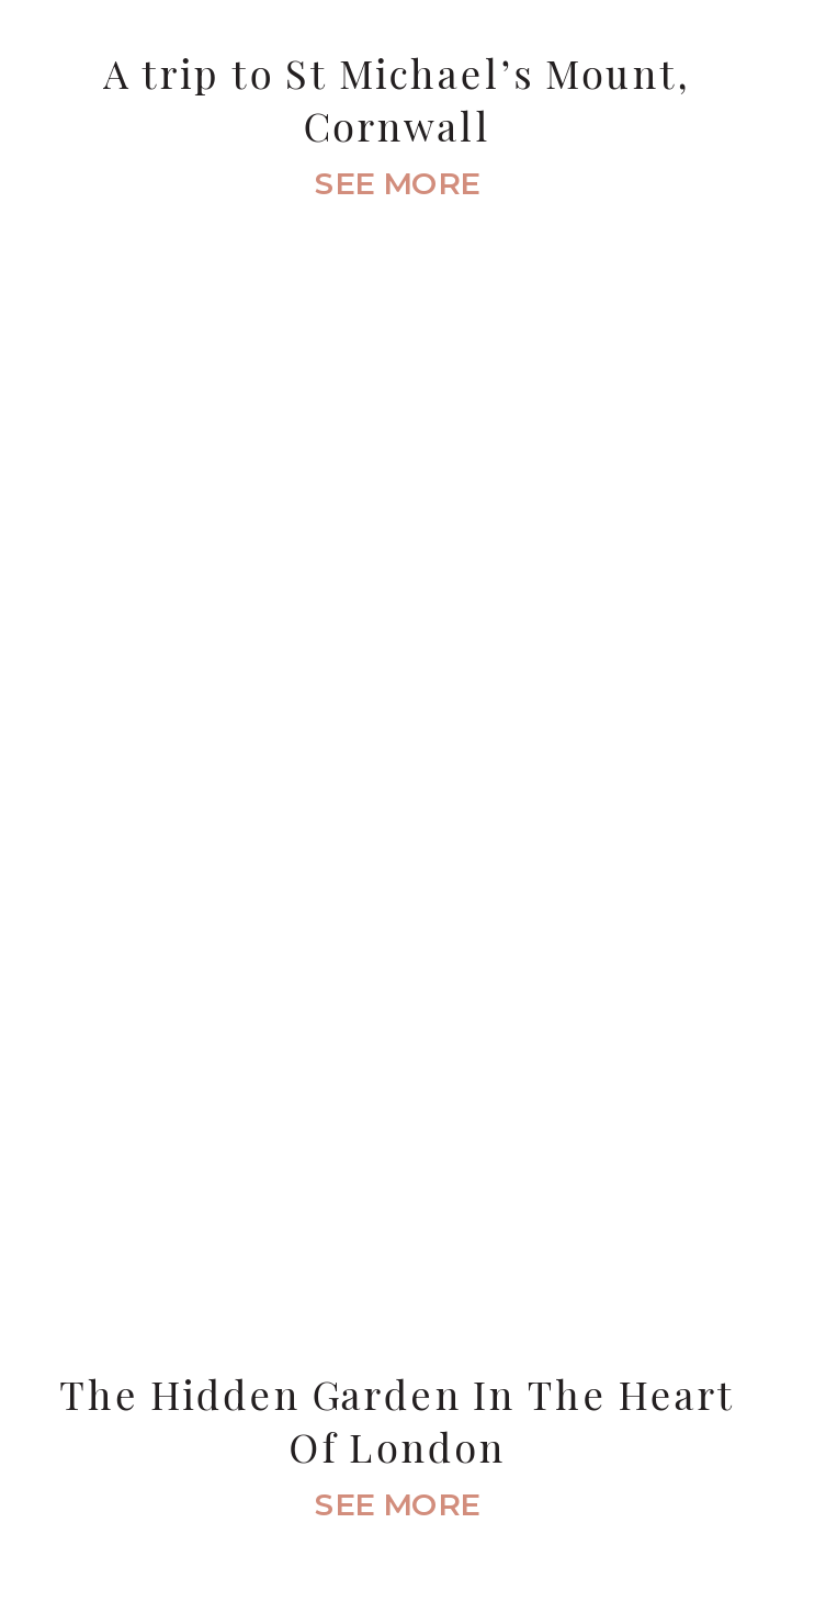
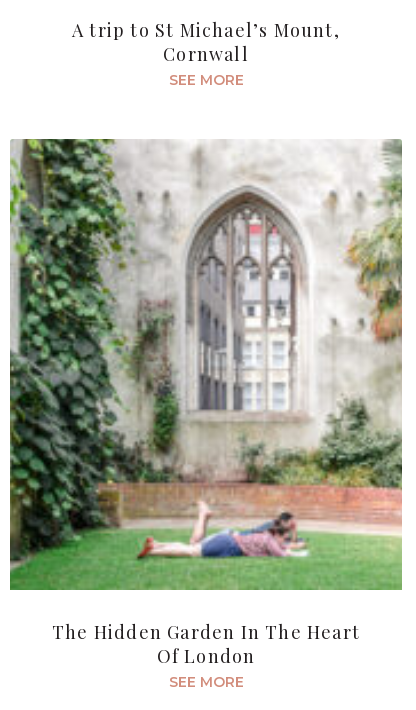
none -> [9,138,403,591] [image]

